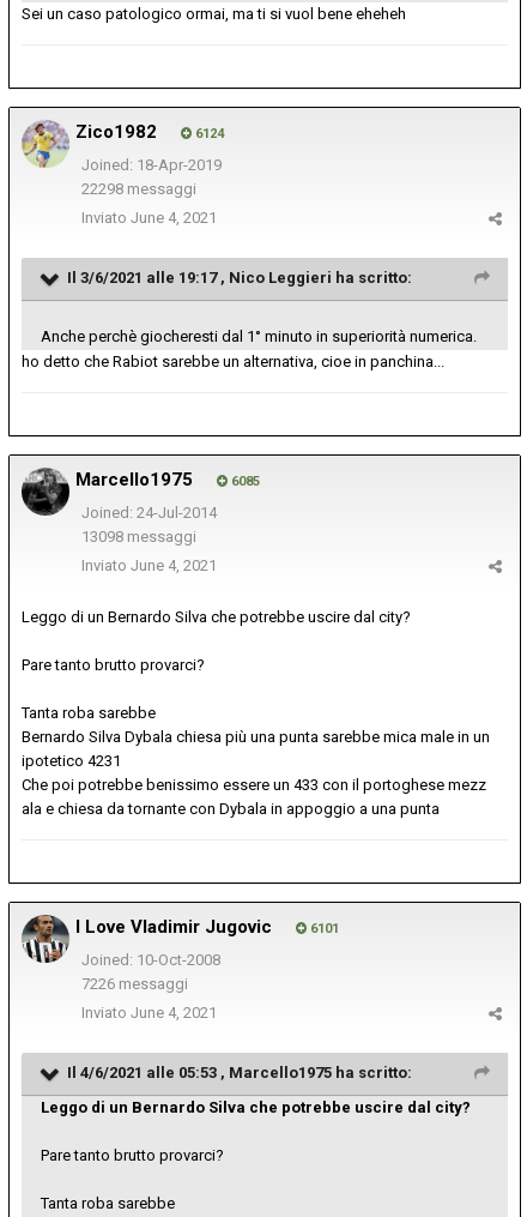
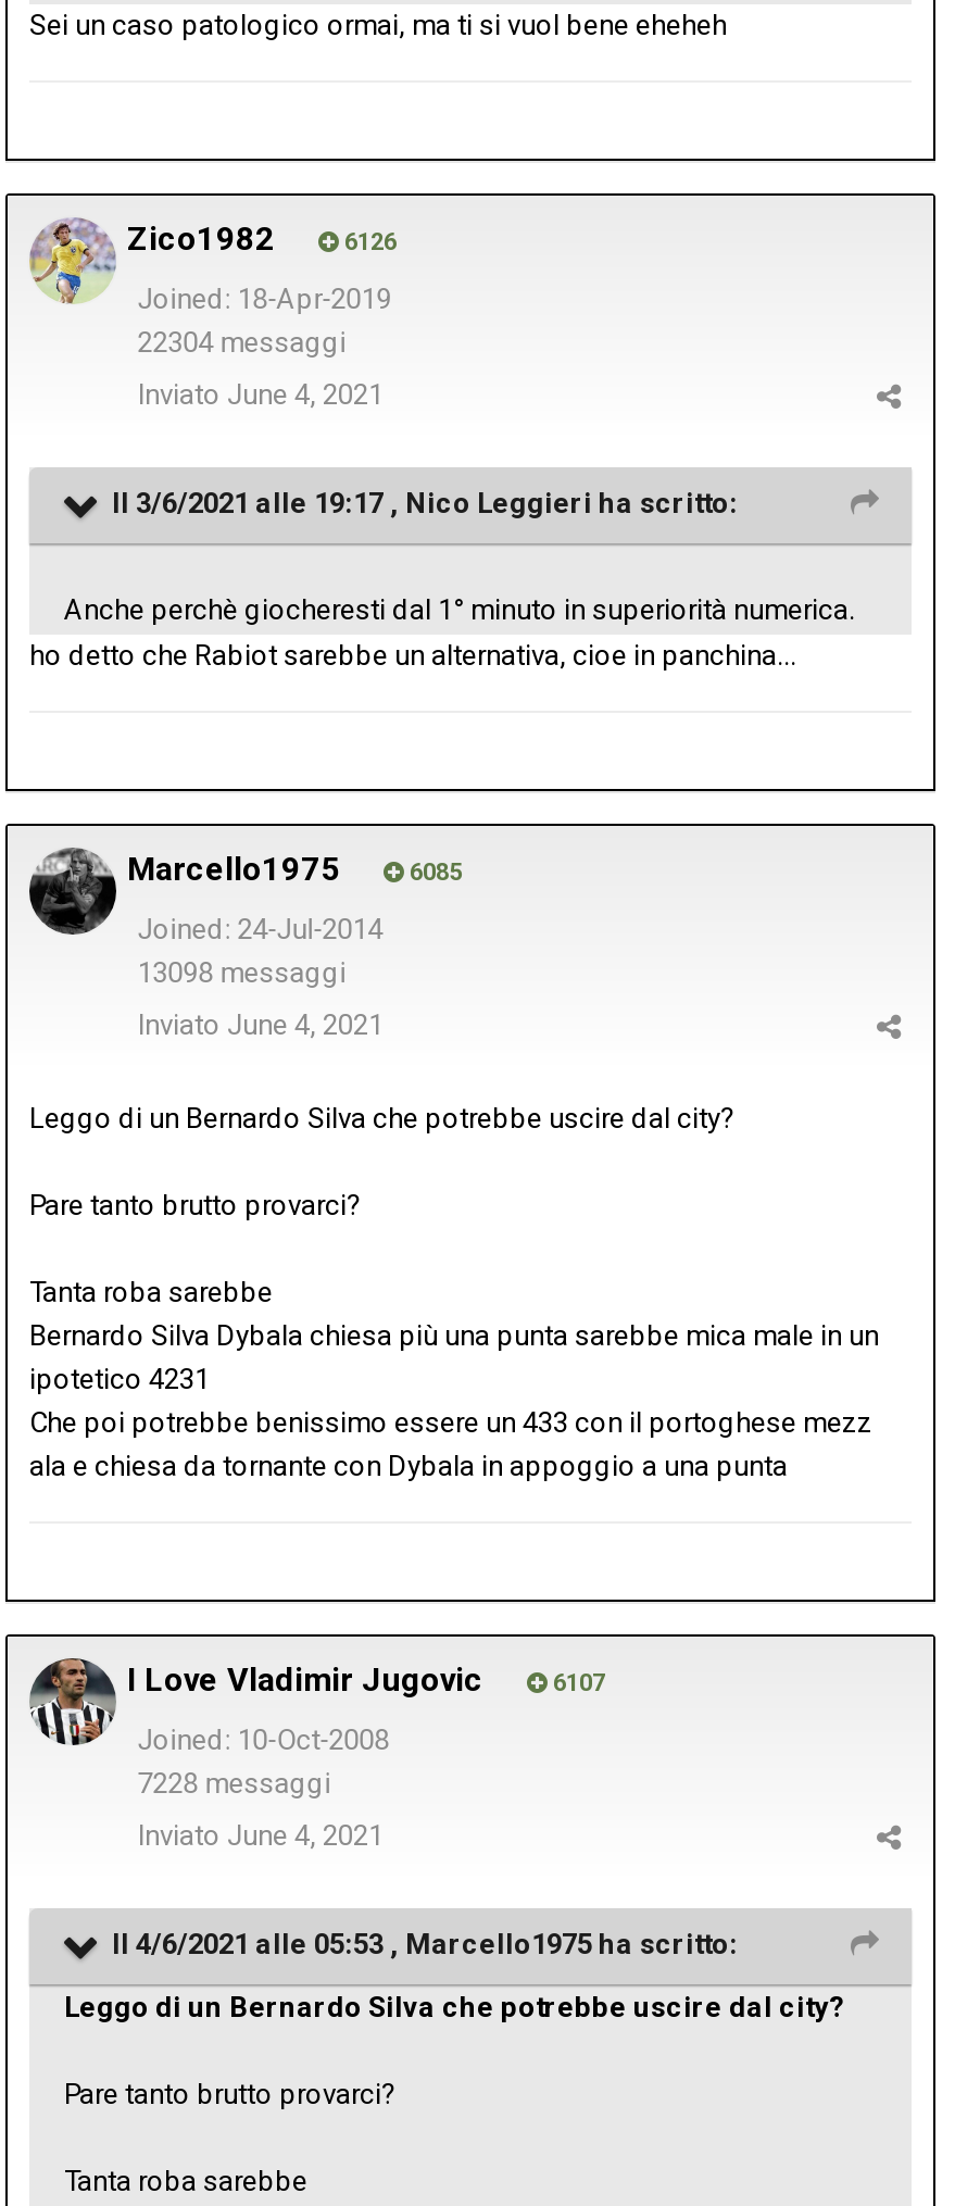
[192,126,224,142] 6124 -> [338,229,397,257] 6126
[81,180,196,198] 22298 messaggi -> [138,327,346,360] 22304 messaggi
[307,921,339,937] 6101 -> [546,1670,605,1698] 6107
[81,975,188,993] 7226 messaggi -> [138,1768,331,1801] 7228 messaggi

